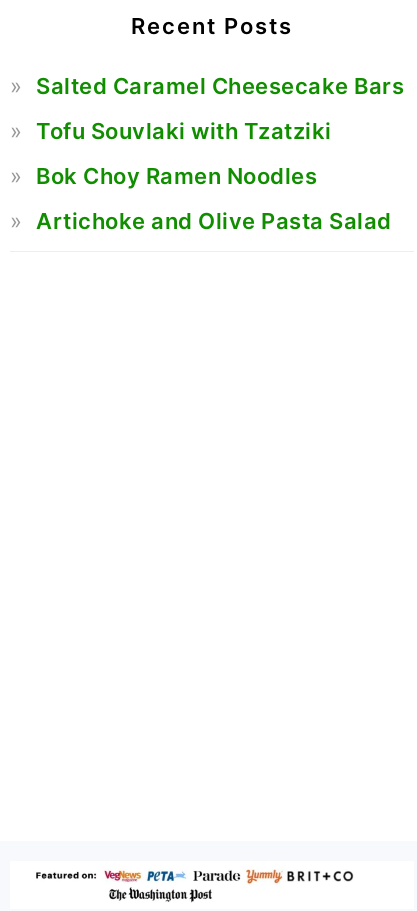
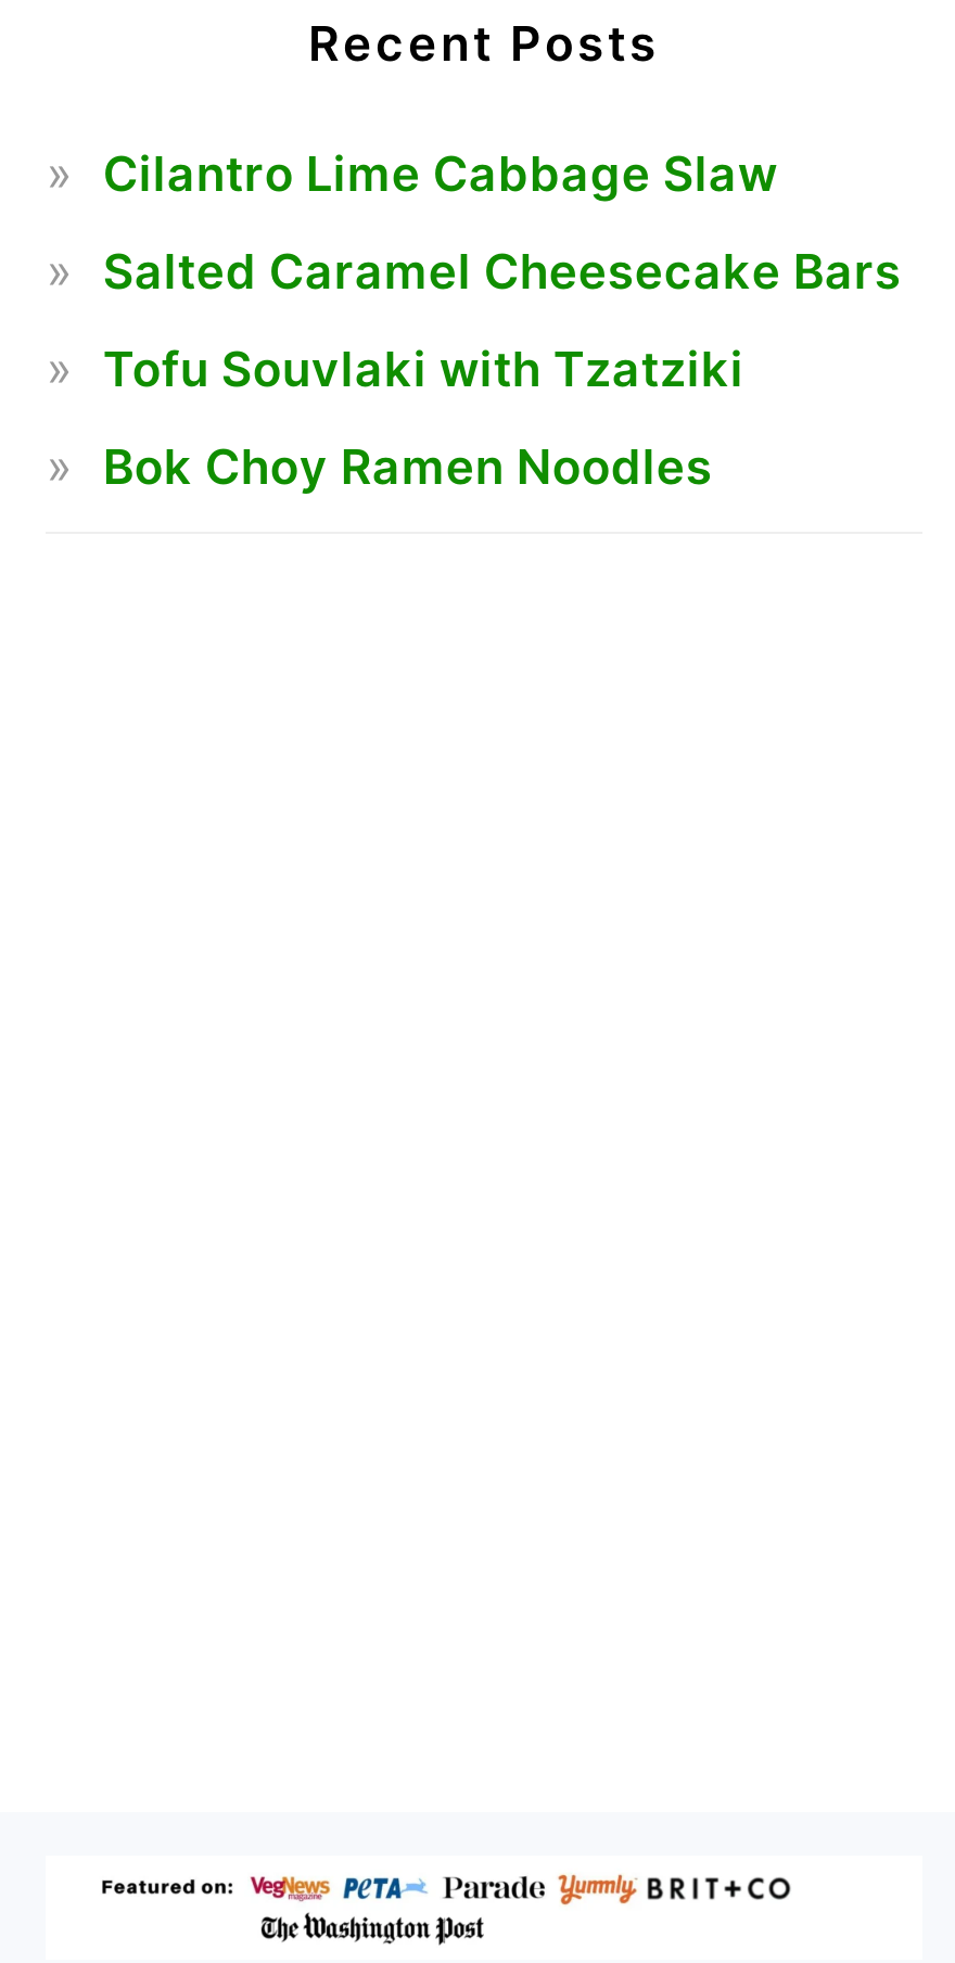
none -> [103,146,778,202] Cilantro Lime Cabbage Slaw
moved [36,73,404,189] -> [103,244,902,495]: Salted Caramel Cheesecake Bars | Tofu Souvlaki with Tzatziki | Bok Choy Ramen Noodles
[36,208,392,234] Artichoke and Olive Pasta Salad -> none

